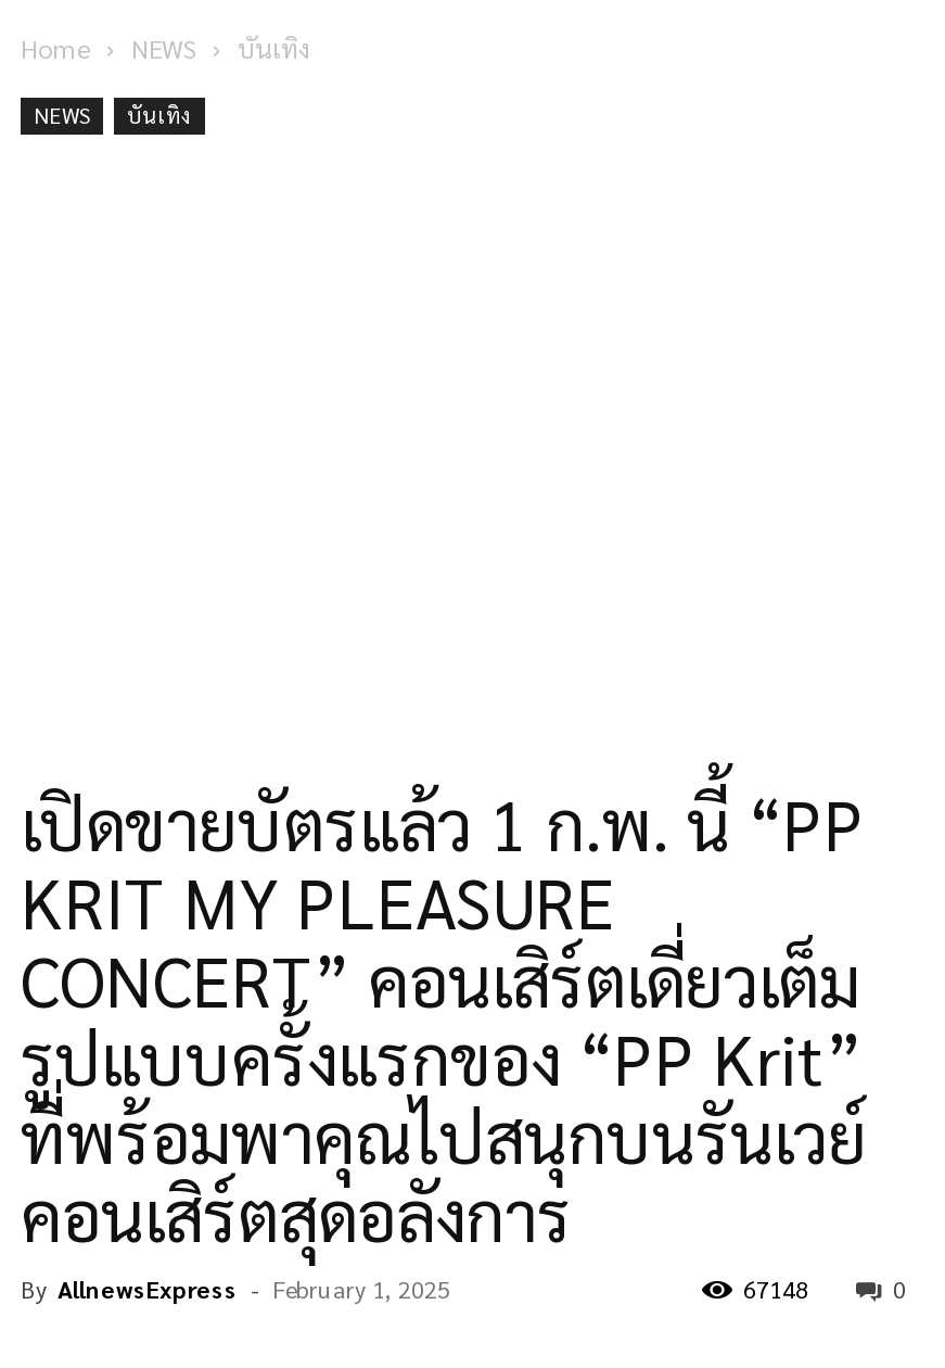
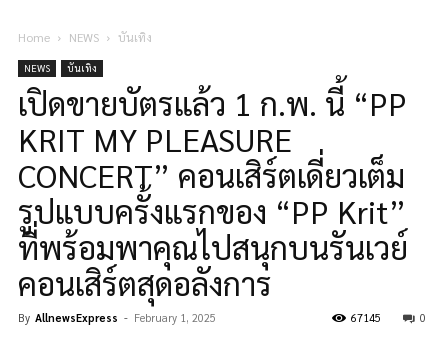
[743,1272,808,1305] 67148 -> [351,310,381,325] 67145

